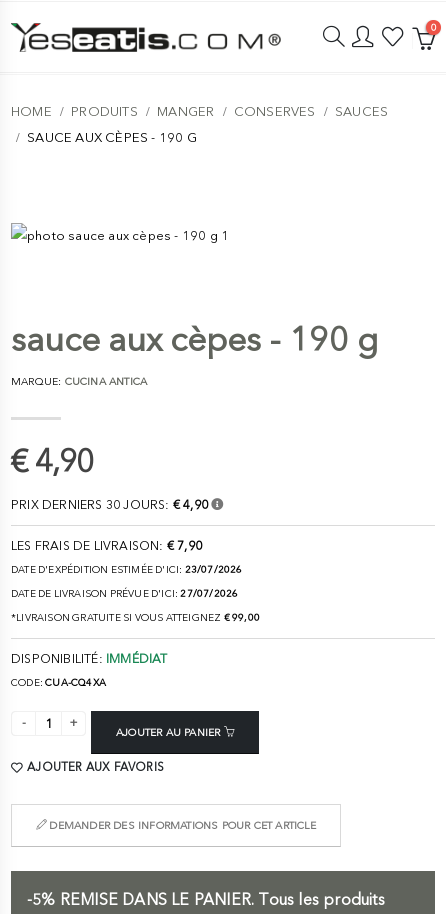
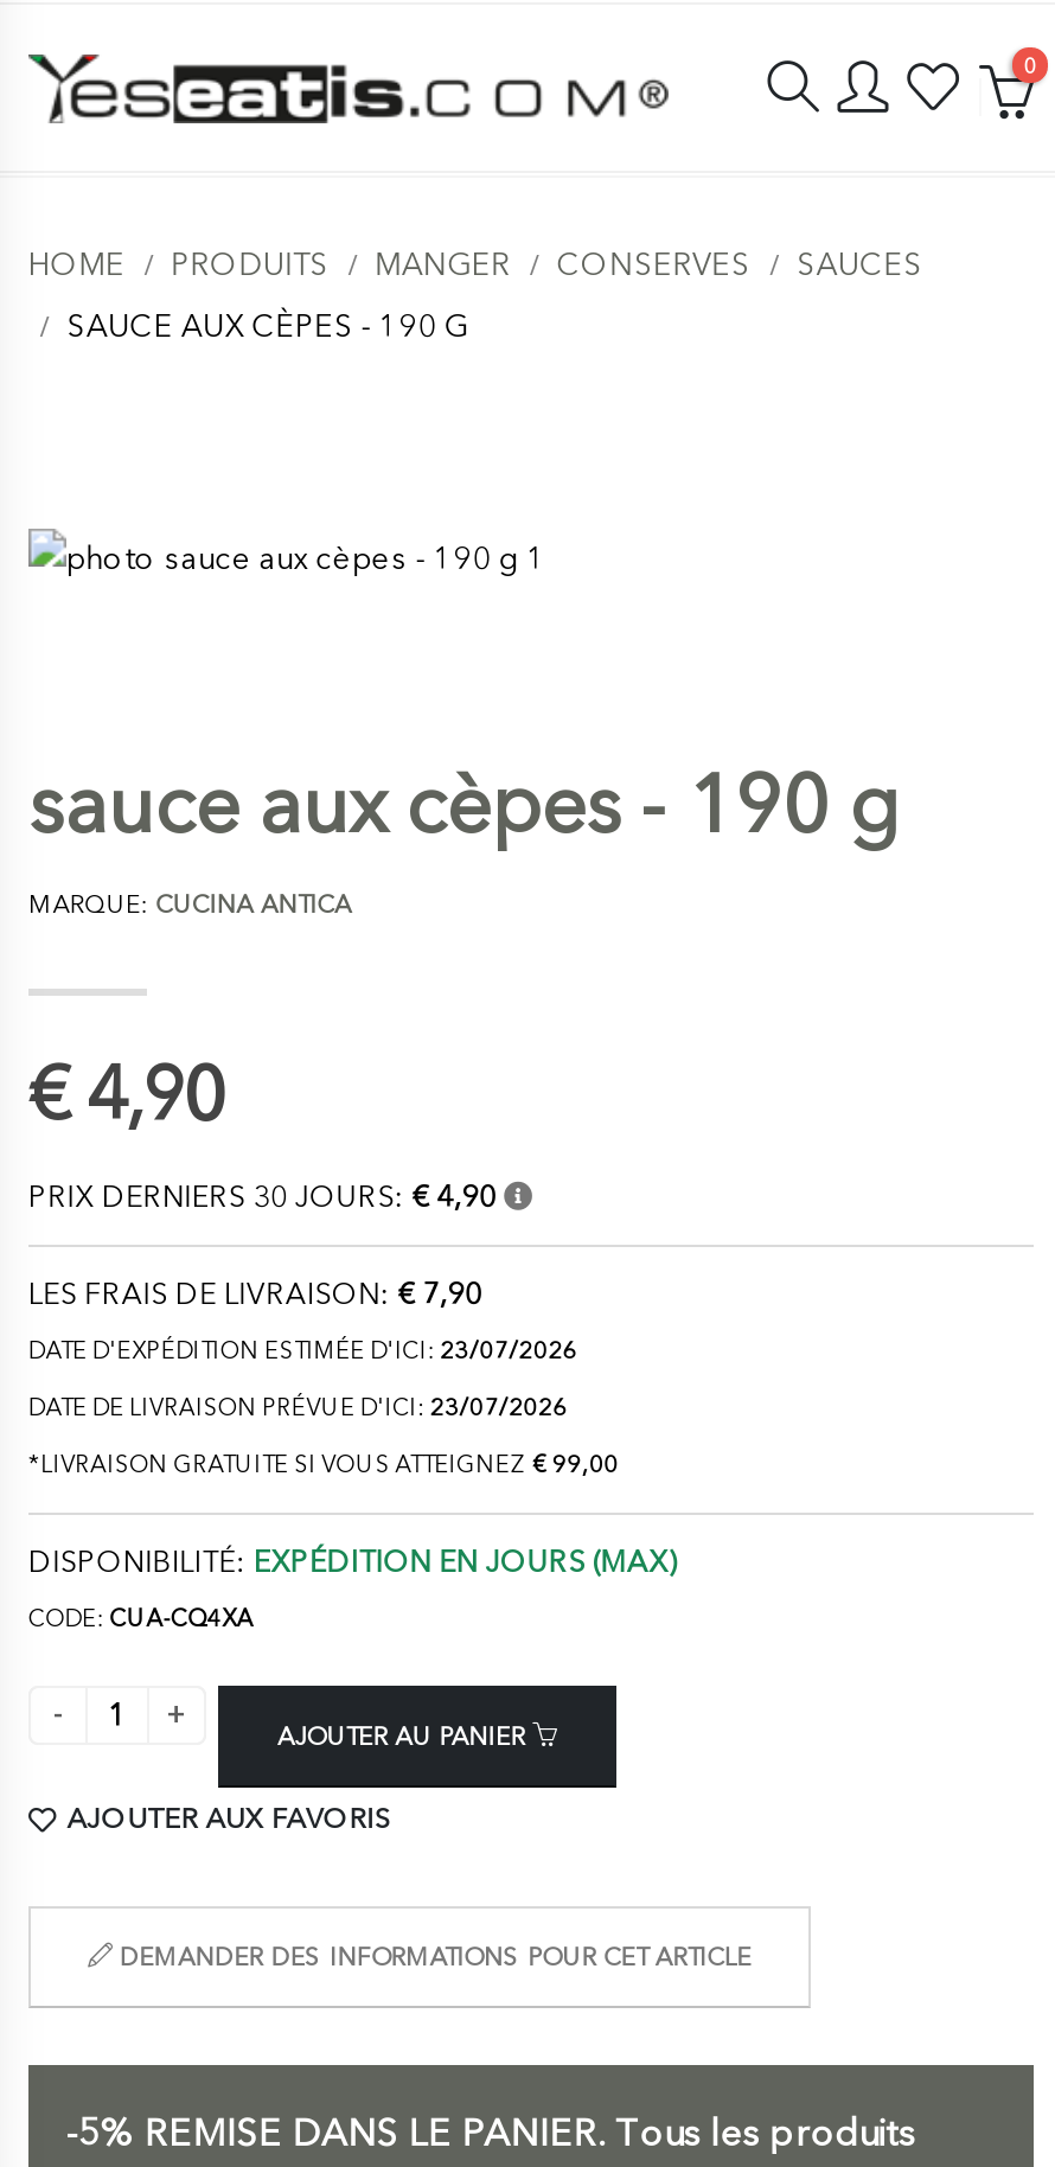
[11,588,238,599] DATE DE LIVRAISON PRÉVUE D'ICI: 27/07/2026 -> [28,1395,568,1421] DATE DE LIVRAISON PRÉVUE D'ICI: 23/07/2026
[11,651,168,666] DISPONIBILITÉ: IMMÉDIAT -> [28,1544,676,1580] DISPONIBILITÉ: EXPÉDITION EN JOURS (MAX)

